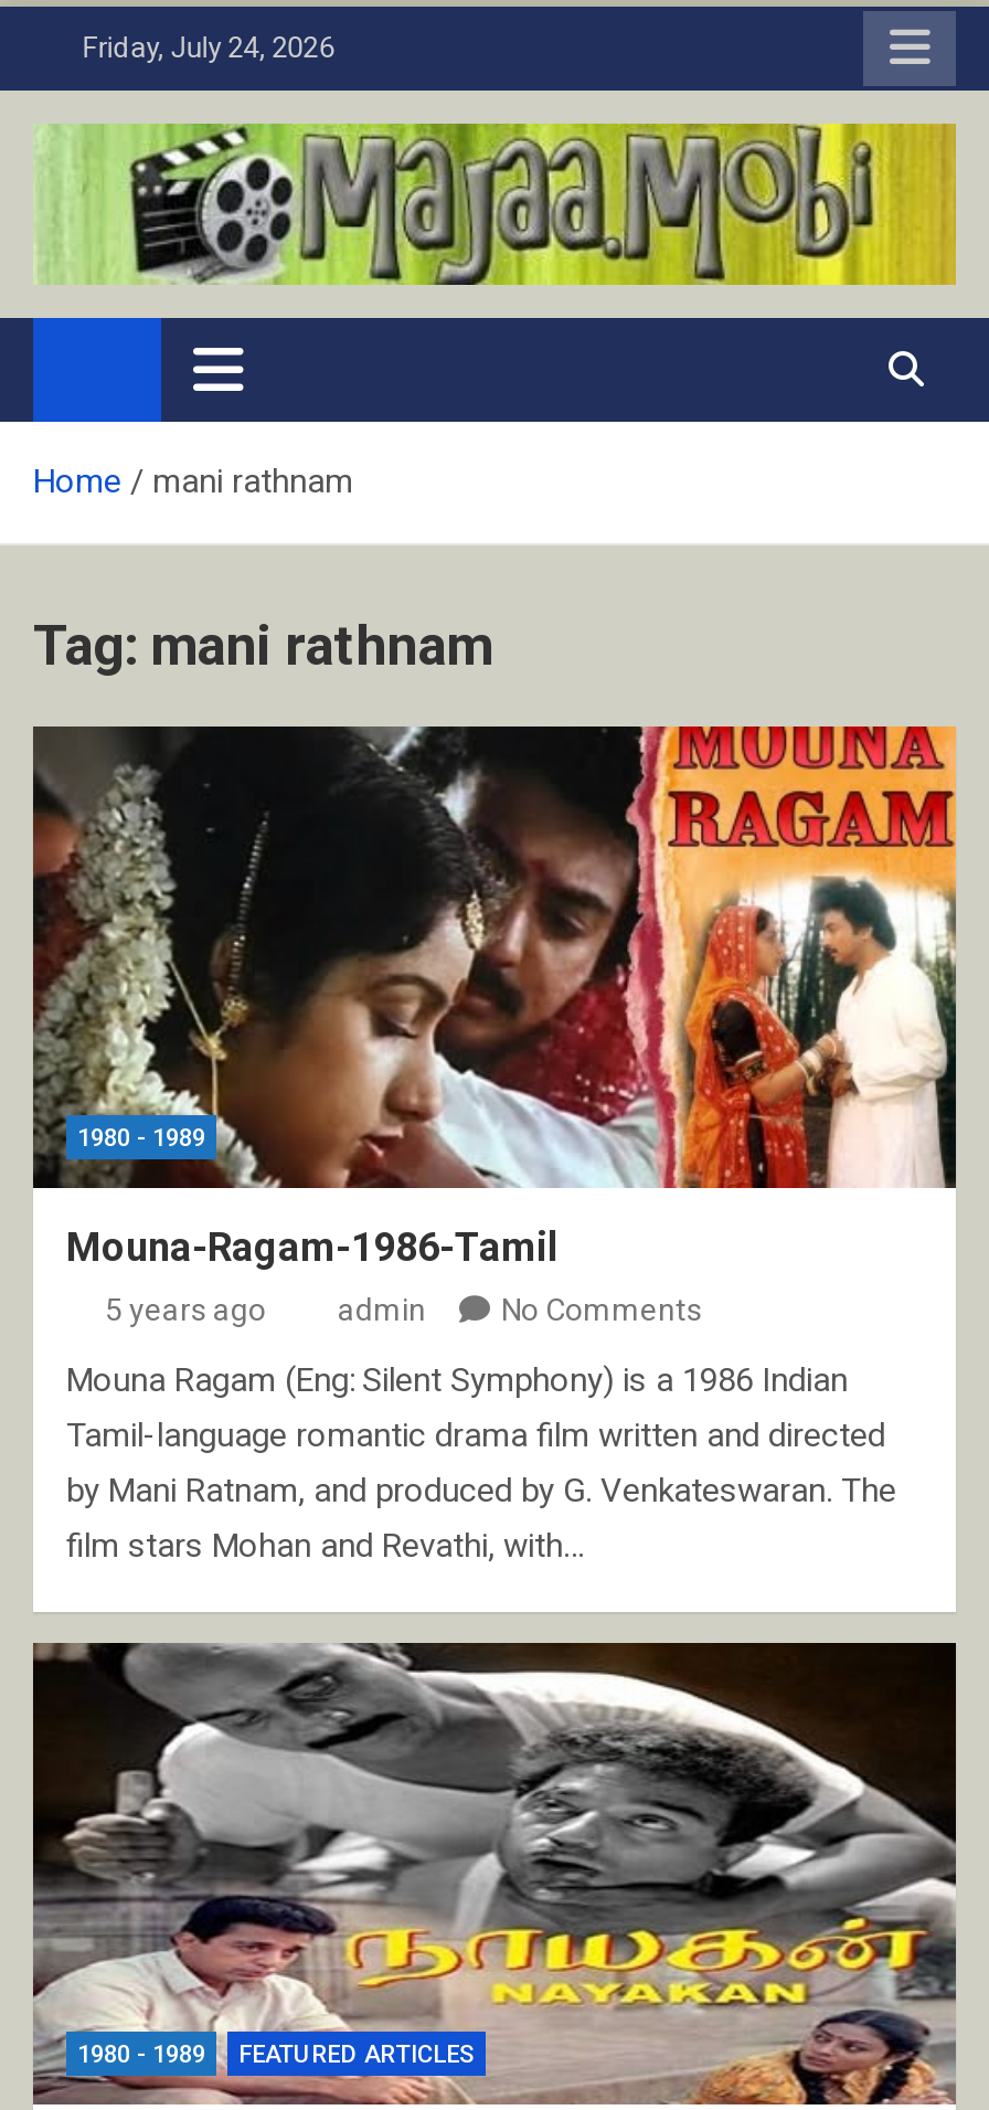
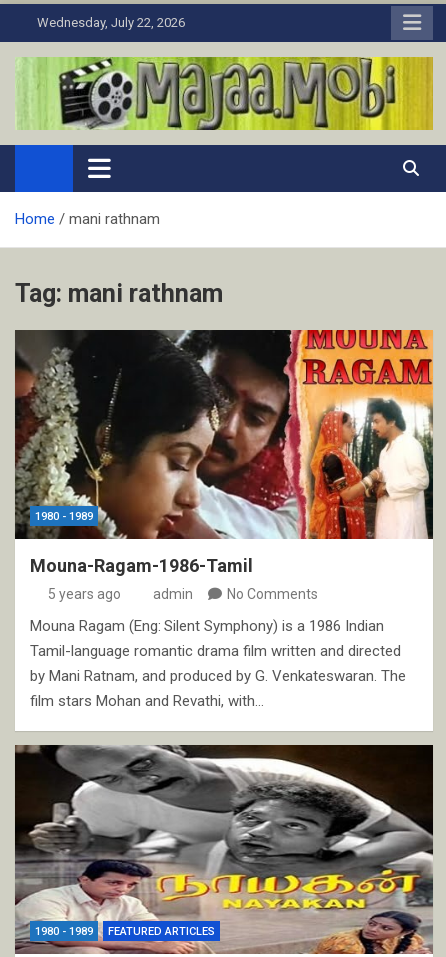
[69,31,334,64] Friday, July 24, 2026 -> [31,15,185,30] Wednesday, July 22, 2026

